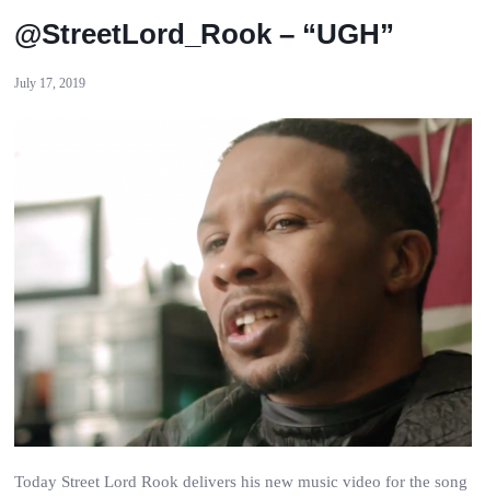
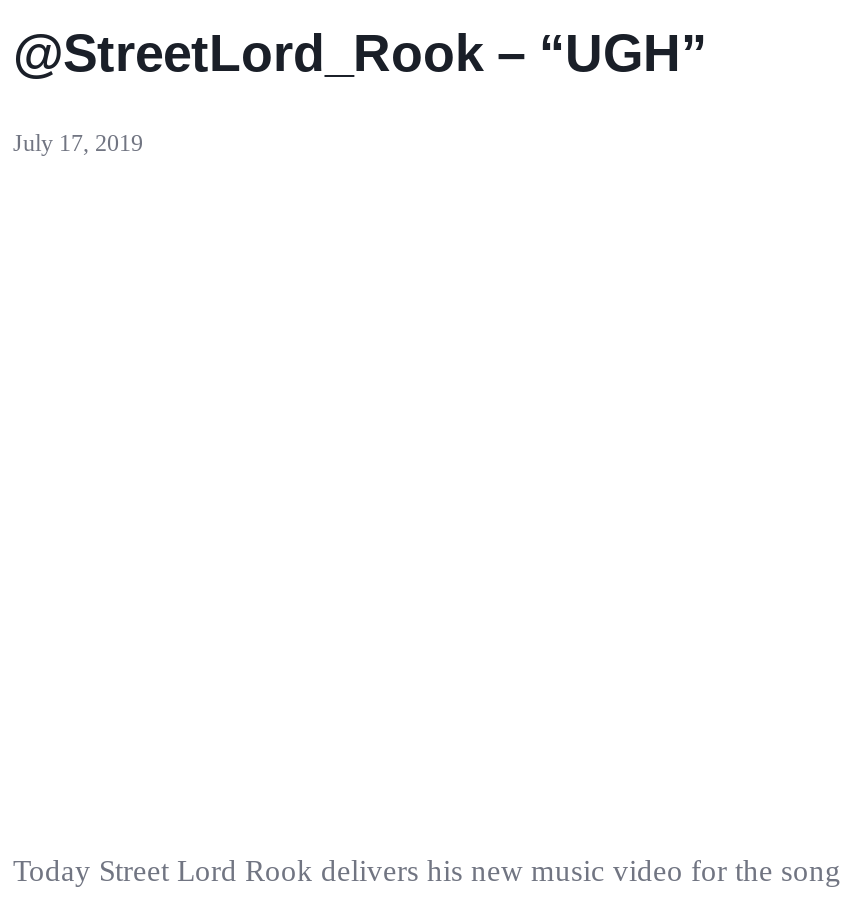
[13,117,473,448] [image] -> none

